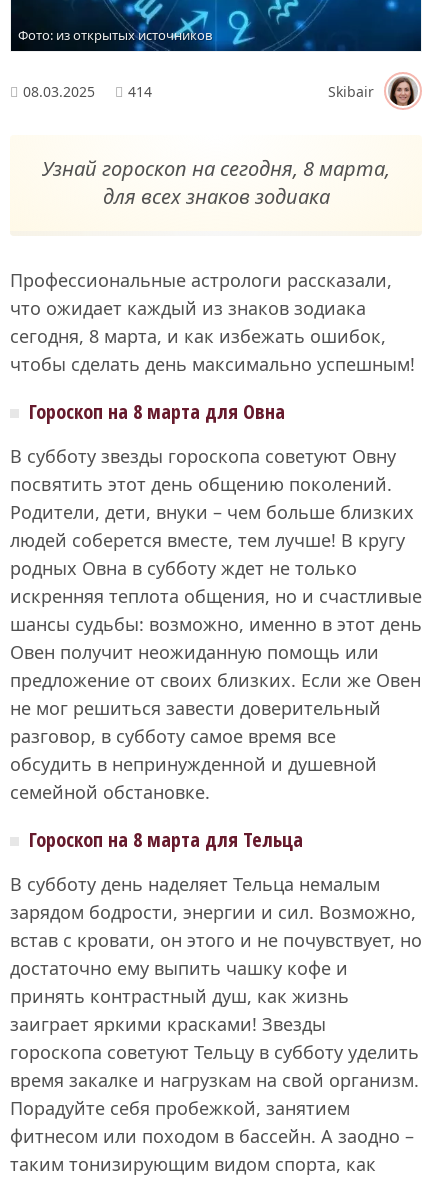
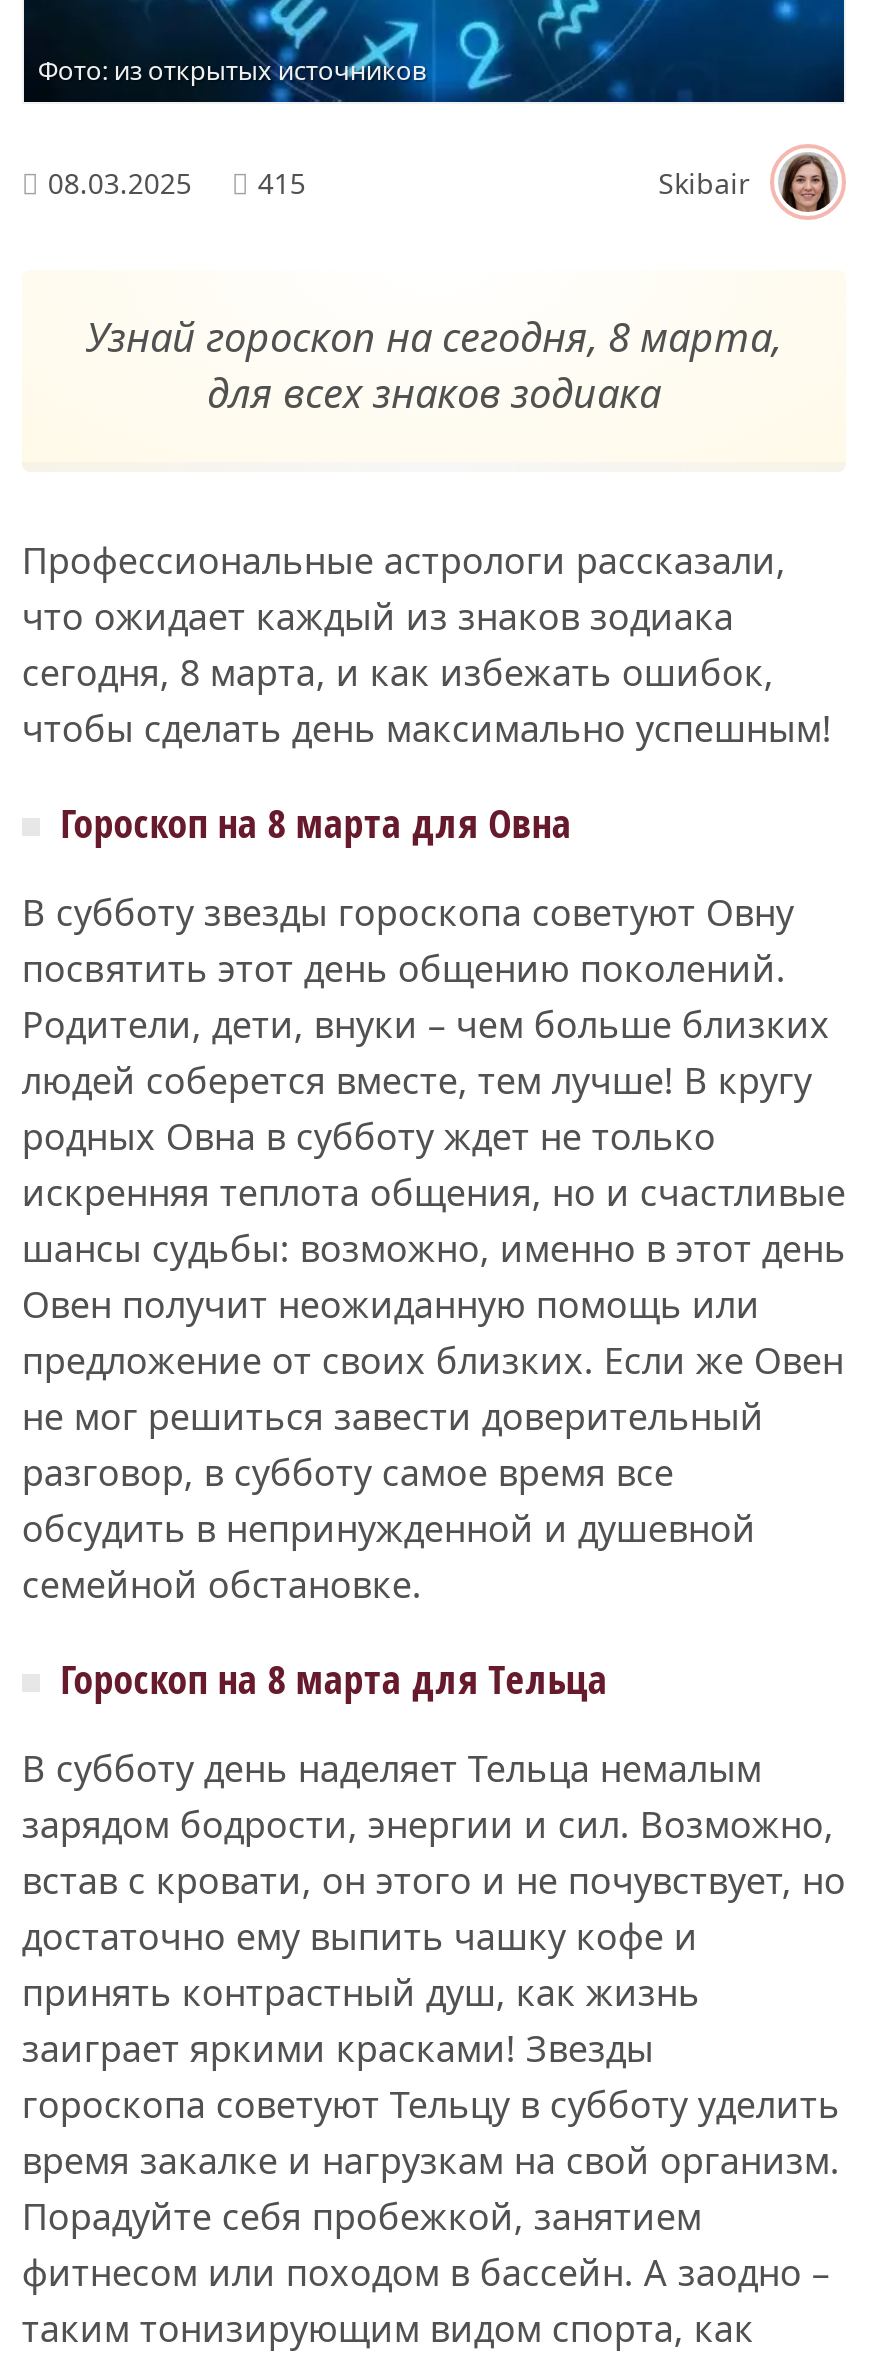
[23,82,152,101] 08.03.2025 414 -> [48,164,306,202] 08.03.2025 415

